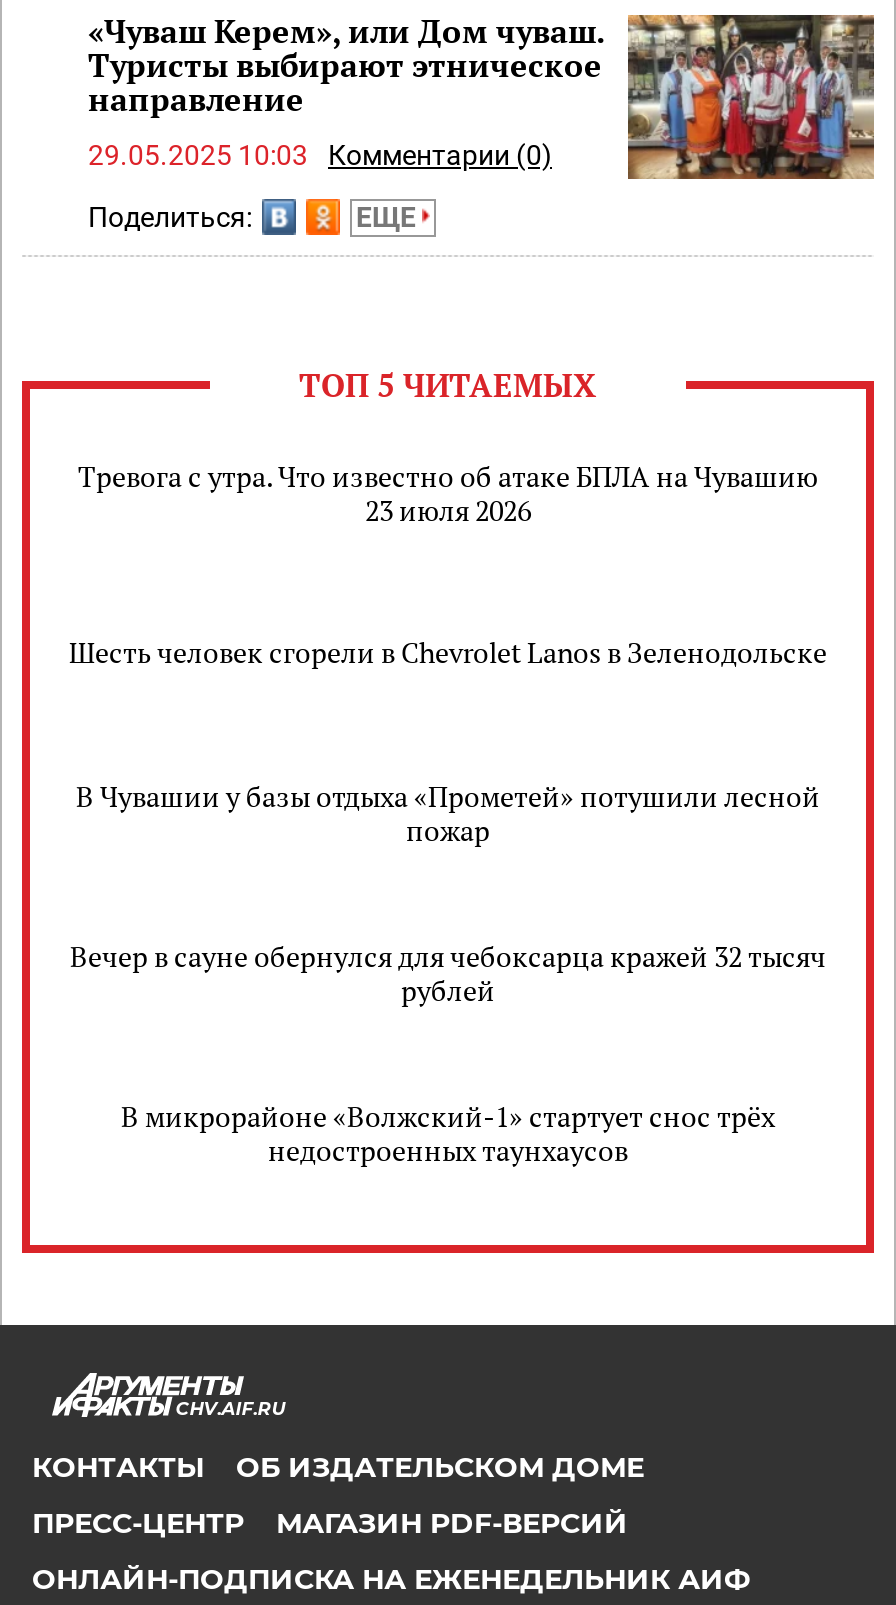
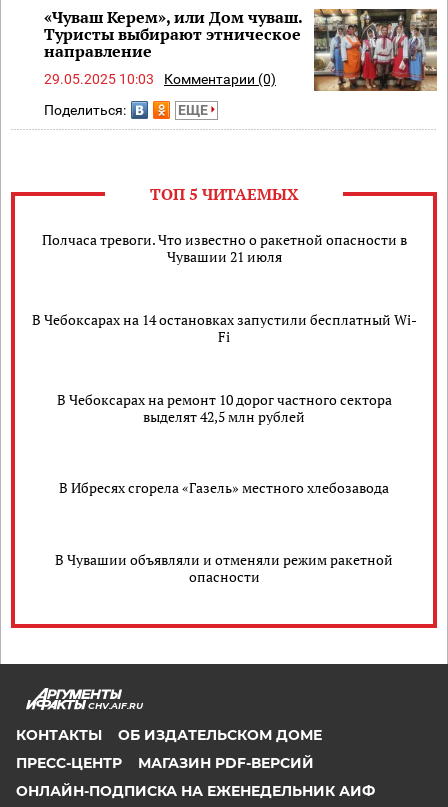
[78,456,818,528] Тревога с утра. Что известно об атаке БПЛА на Чувашию | 23 июля 2026 -> [41,229,406,265] Полчаса тревоги. Что известно о ракетной опасности в | Чувашии 21 июля
[69,633,827,671] Шесть человек сгорели в Chevrolet Lanos в Зеленодольске -> [31,309,416,345] В Чебоксарах на 14 остановках запустили бесплатный Wi- | Fi
[76,776,820,848] В Чувашии у базы отдыха «Прометей» потушили лесной | пожар -> [56,389,391,425] В Чебоксарах на ремонт 10 дорог частного сектора | выделят 42,5 млн рублей
[70,936,826,1008] Вечер в сауне обернулся для чебоксарца кражей 32 тысяч | рублей -> [59,478,389,497] В Ибресях сгорела «Газель» местного хлебозавода
[121,1096,775,1168] В микрорайоне «Волжский-1» стартует снос трёх | недостроенных таунхаусов -> [55,549,393,585] В Чувашии объявляли и отменяли режим ракетной | опасности

